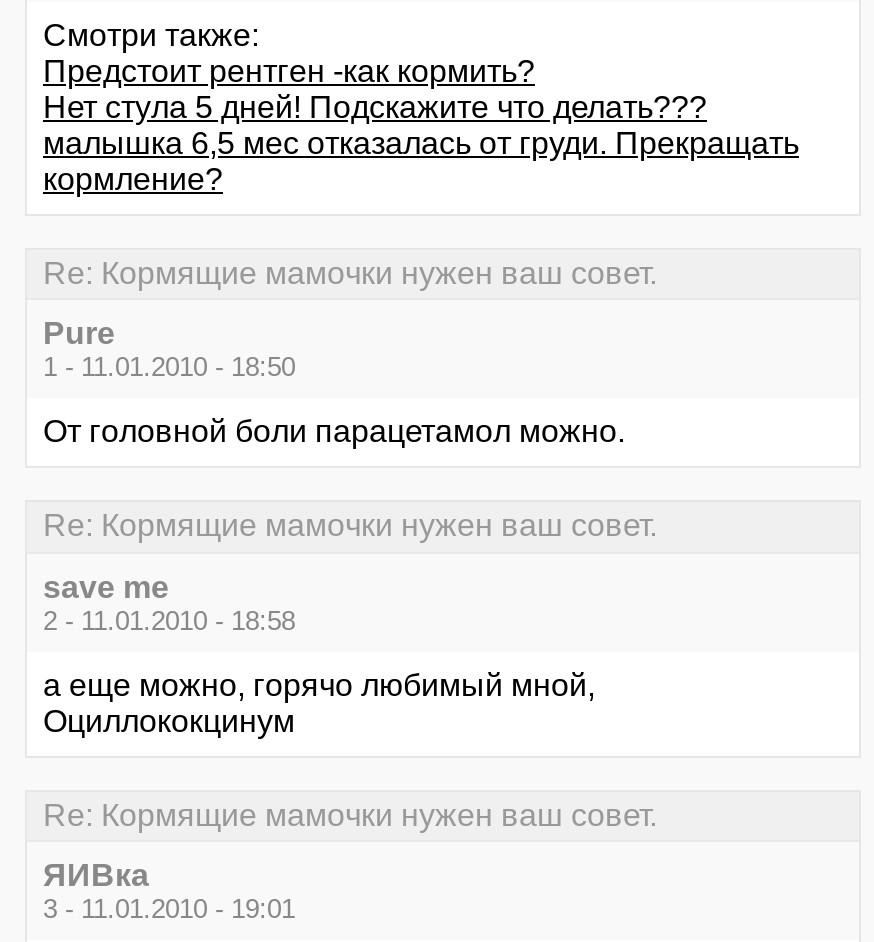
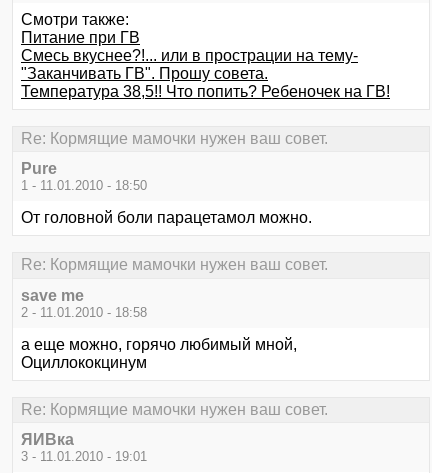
[43,54,799,196] Предстоит рентген -как кормить? | Нет стула 5 дней! Подскажите что делать??? | малышка 6,5 мес отказалась от груди. Прекращать | кормление? -> [21,29,390,100] Питание при ГВ | Смесь вкуснее?!... или в прострации на тему- | "Заканчивать ГВ". Прошу совета. | Температура 38,5!! Что попить? Ребеночек на ГВ!

